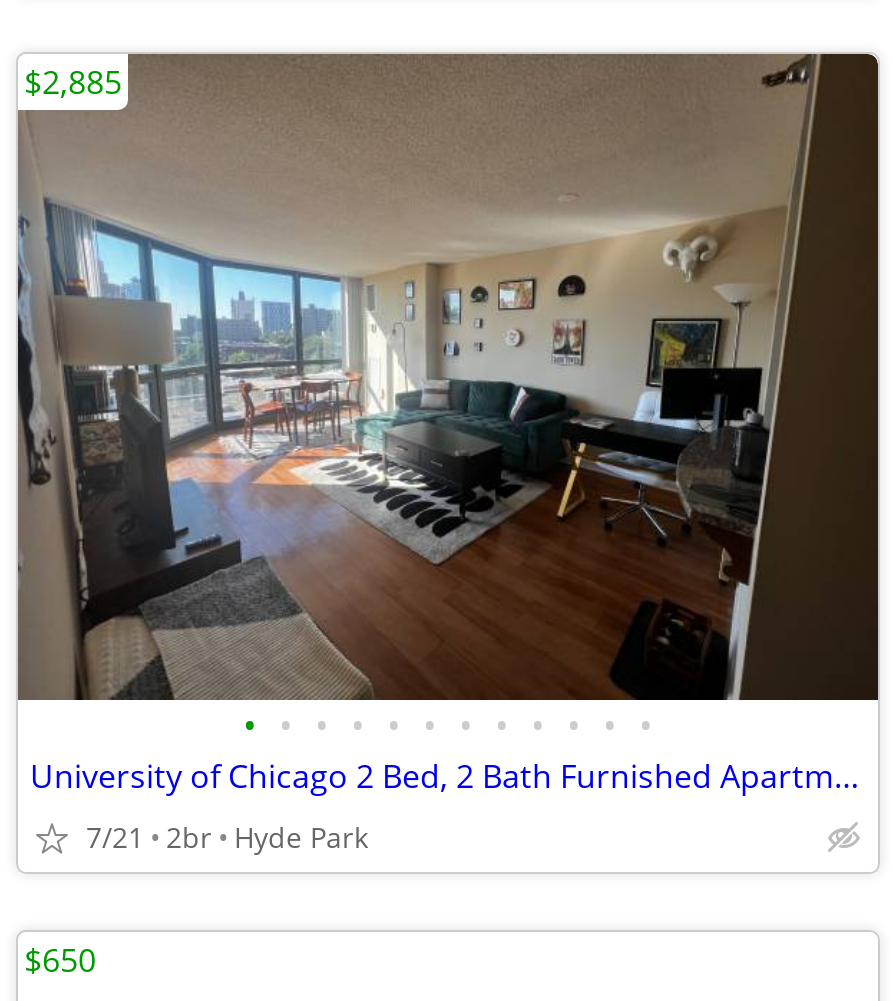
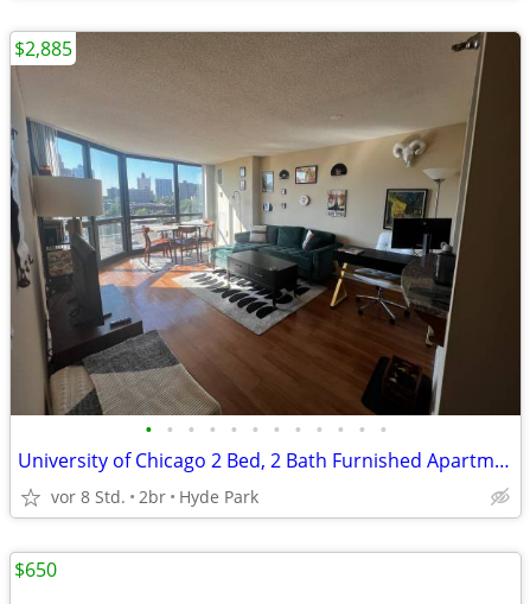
[86,818,368,856] 7/21 2br Hyde Park -> [51,485,258,508] vor 8 Std. 2br Hyde Park

